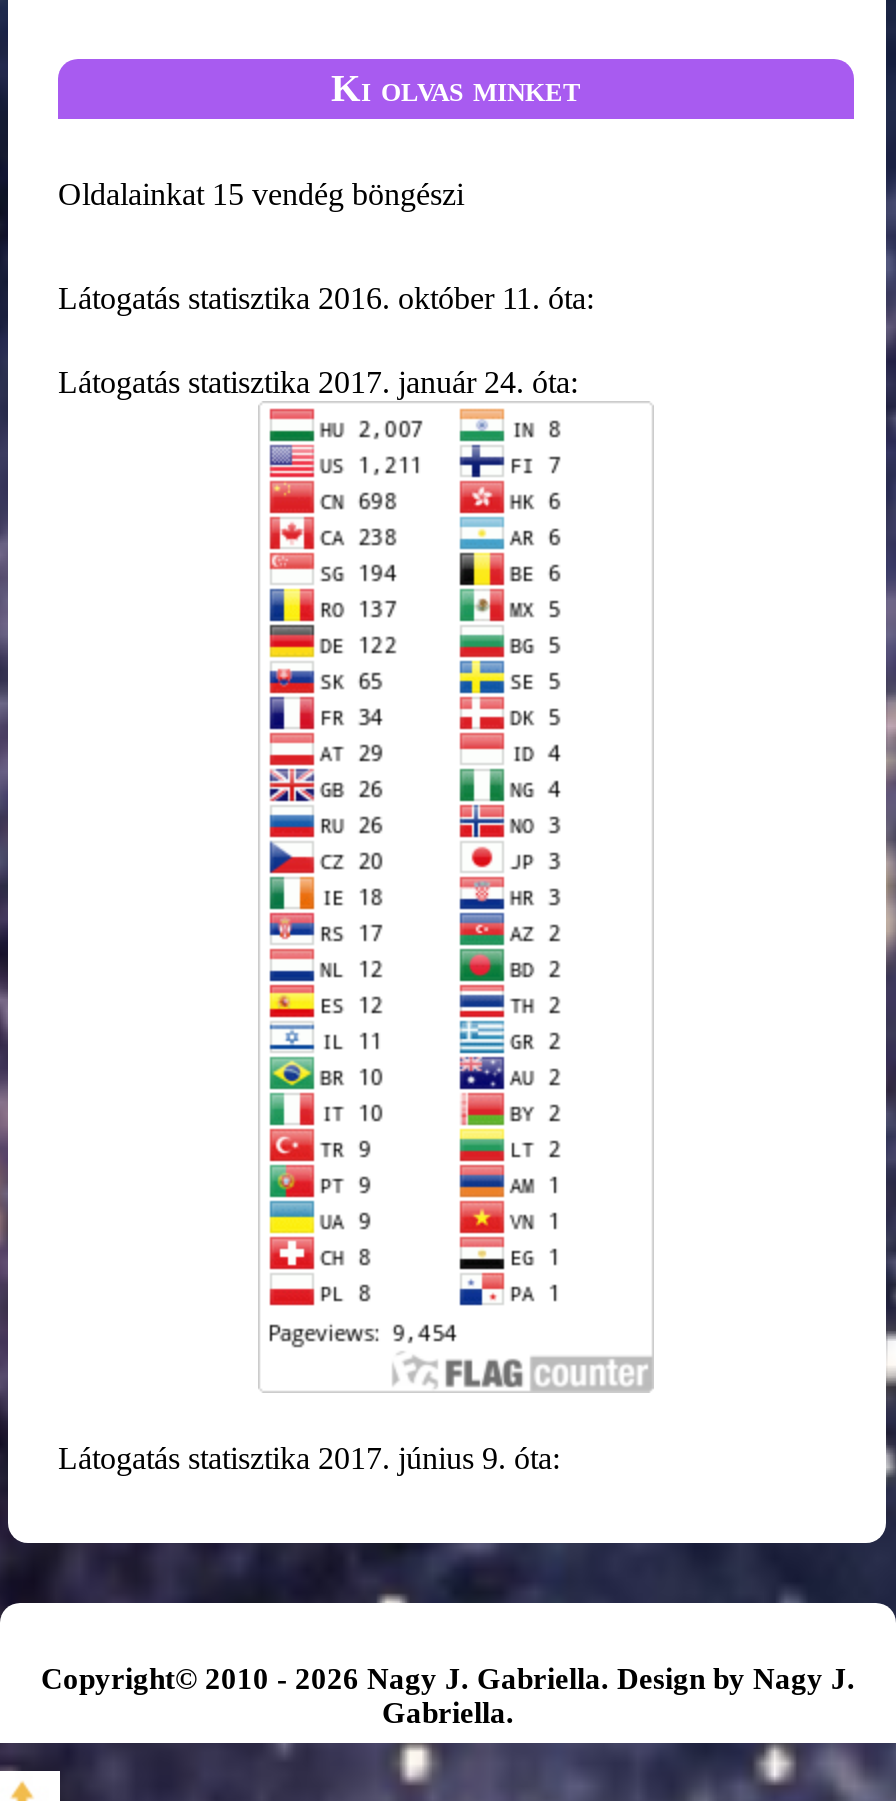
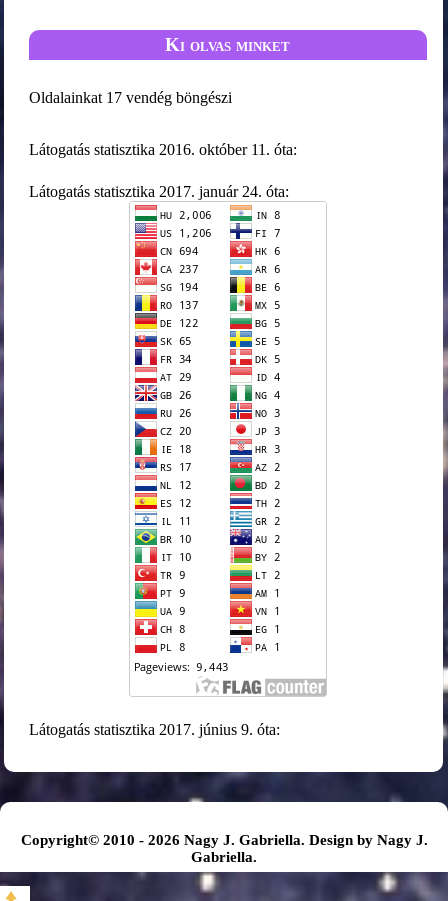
[58,176,464,210] Oldalainkat 15 vendég böngészi -> [29,89,232,106] Oldalainkat 17 vendég böngészi

